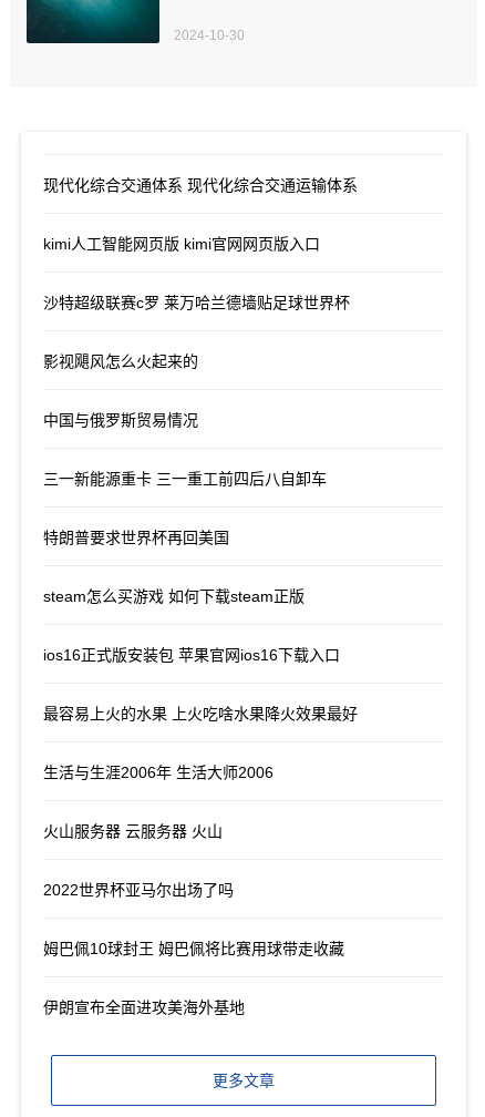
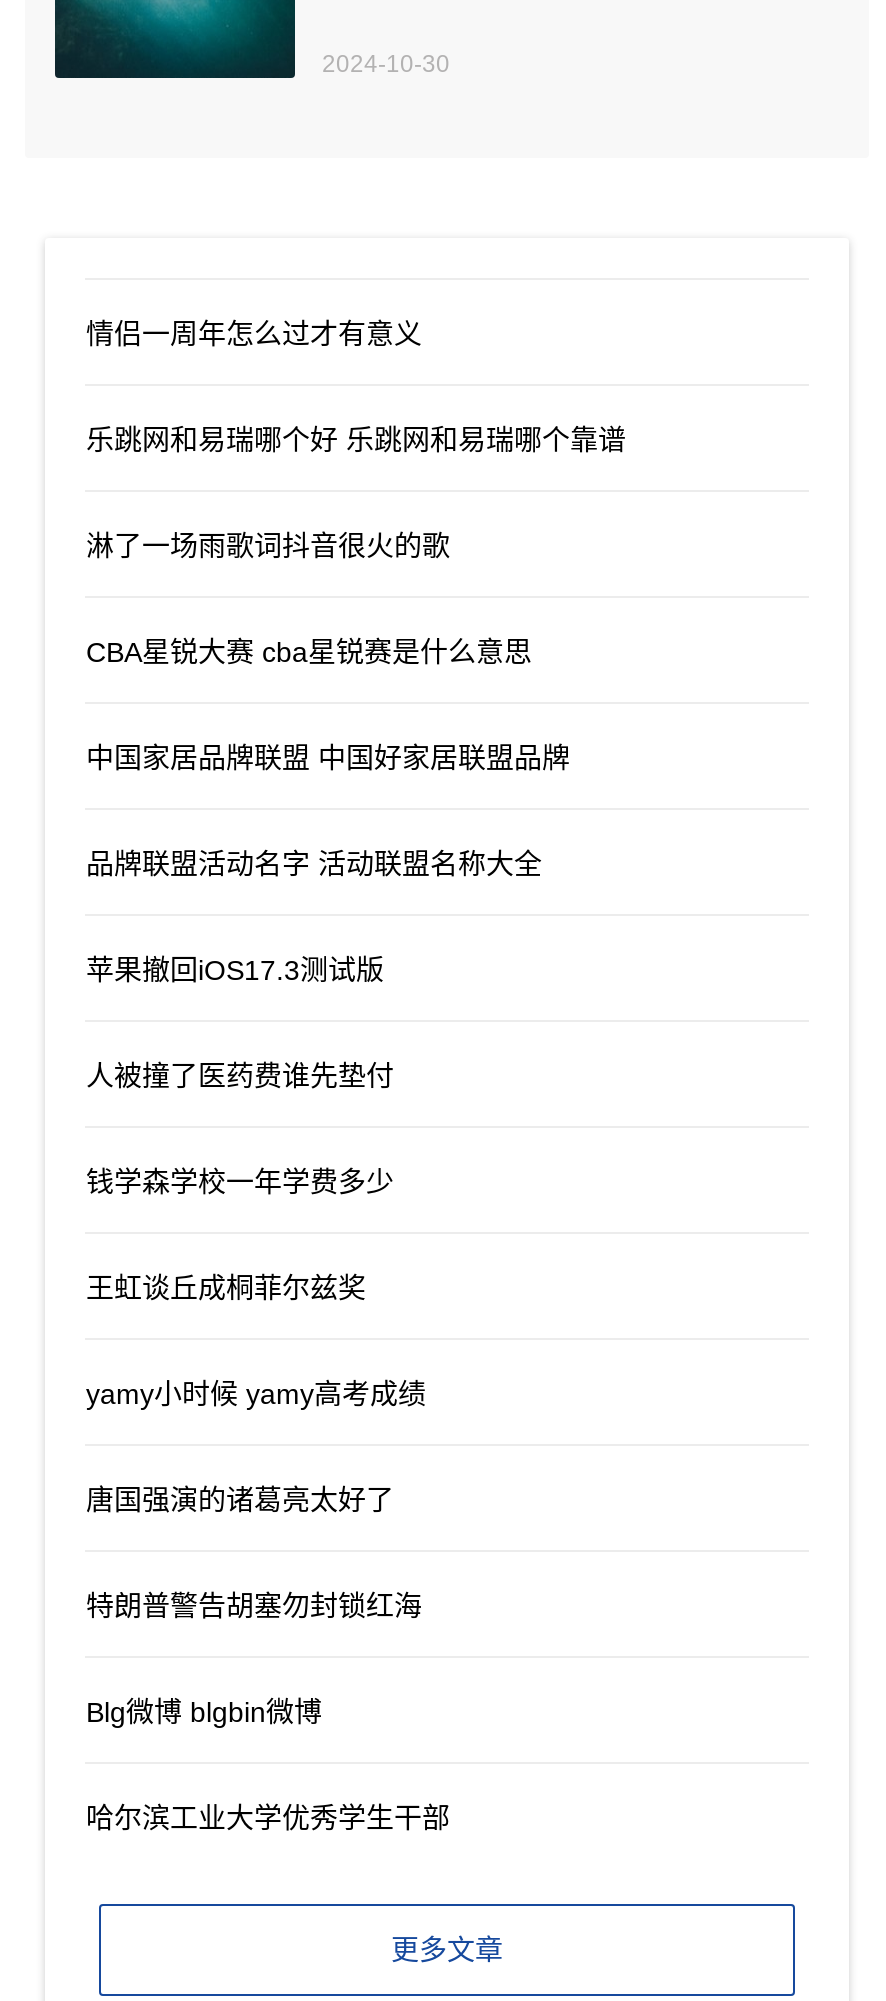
[44,176,358,193] 现代化综合交通体系 现代化综合交通运输体系 -> [86,317,422,349] 情侣一周年怎么过才有意义
[44,234,320,252] kimi人工智能网页版 kimi官网网页版入口 -> [86,423,626,455] 乐跳网和易瑞哪个好 乐跳网和易瑞哪个靠谱
[44,293,350,311] 沙特超级联赛c罗 莱万哈兰德墙贴足球世界杯 -> [86,529,450,561] 淋了一场雨歌词抖音很火的歌
[44,352,199,370] 影视飓风怎么火起来的 -> [86,635,532,667] CBA星锐大赛 cba星锐赛是什么意思
[44,411,199,428] 中国与俄罗斯贸易情况 -> [86,741,570,773] 中国家居品牌联盟 中国好家居联盟品牌
[44,469,327,487] 三一新能源重卡 三一重工前四后八自卸车 -> [86,847,542,879] 品牌联盟活动名字 活动联盟名称大全
[44,528,230,546] 特朗普要求世界杯再回美国 -> [86,953,384,985] 苹果撤回iOS17.3测试版
[44,587,305,605] steam怎么买游戏 如何下载steam正版 -> [86,1059,394,1091] 人被撞了医药费谁先垫付
[44,646,340,663] ios16正式版安装包 苹果官网ios16下载入口 -> [86,1165,394,1197] 钱学森学校一年学费多少
[44,704,358,722] 最容易上火的水果 上火吃啥水果降火效果最好 -> [86,1271,366,1303] 王虹谈丘成桐菲尔兹奖
[44,763,274,781] 生活与生涯2006年 生活大师2006 -> [86,1377,426,1409] yamy小时候 yamy高考成绩
[44,822,223,840] 火山服务器 云服务器 火山 -> [86,1483,394,1515] 唐国强演的诸葛亮太好了
[44,881,234,898] 2022世界杯亚马尔出场了吗 -> [86,1589,422,1621] 特朗普警告胡塞勿封锁红海
[44,939,345,957] 姆巴佩10球封王 姆巴佩将比赛用球带走收藏 -> [86,1695,322,1727] Blg微博 blgbin微博
[44,998,245,1016] 伊朗宣布全面进攻美海外基地 -> [86,1801,450,1833] 哈尔滨工业大学优秀学生干部

